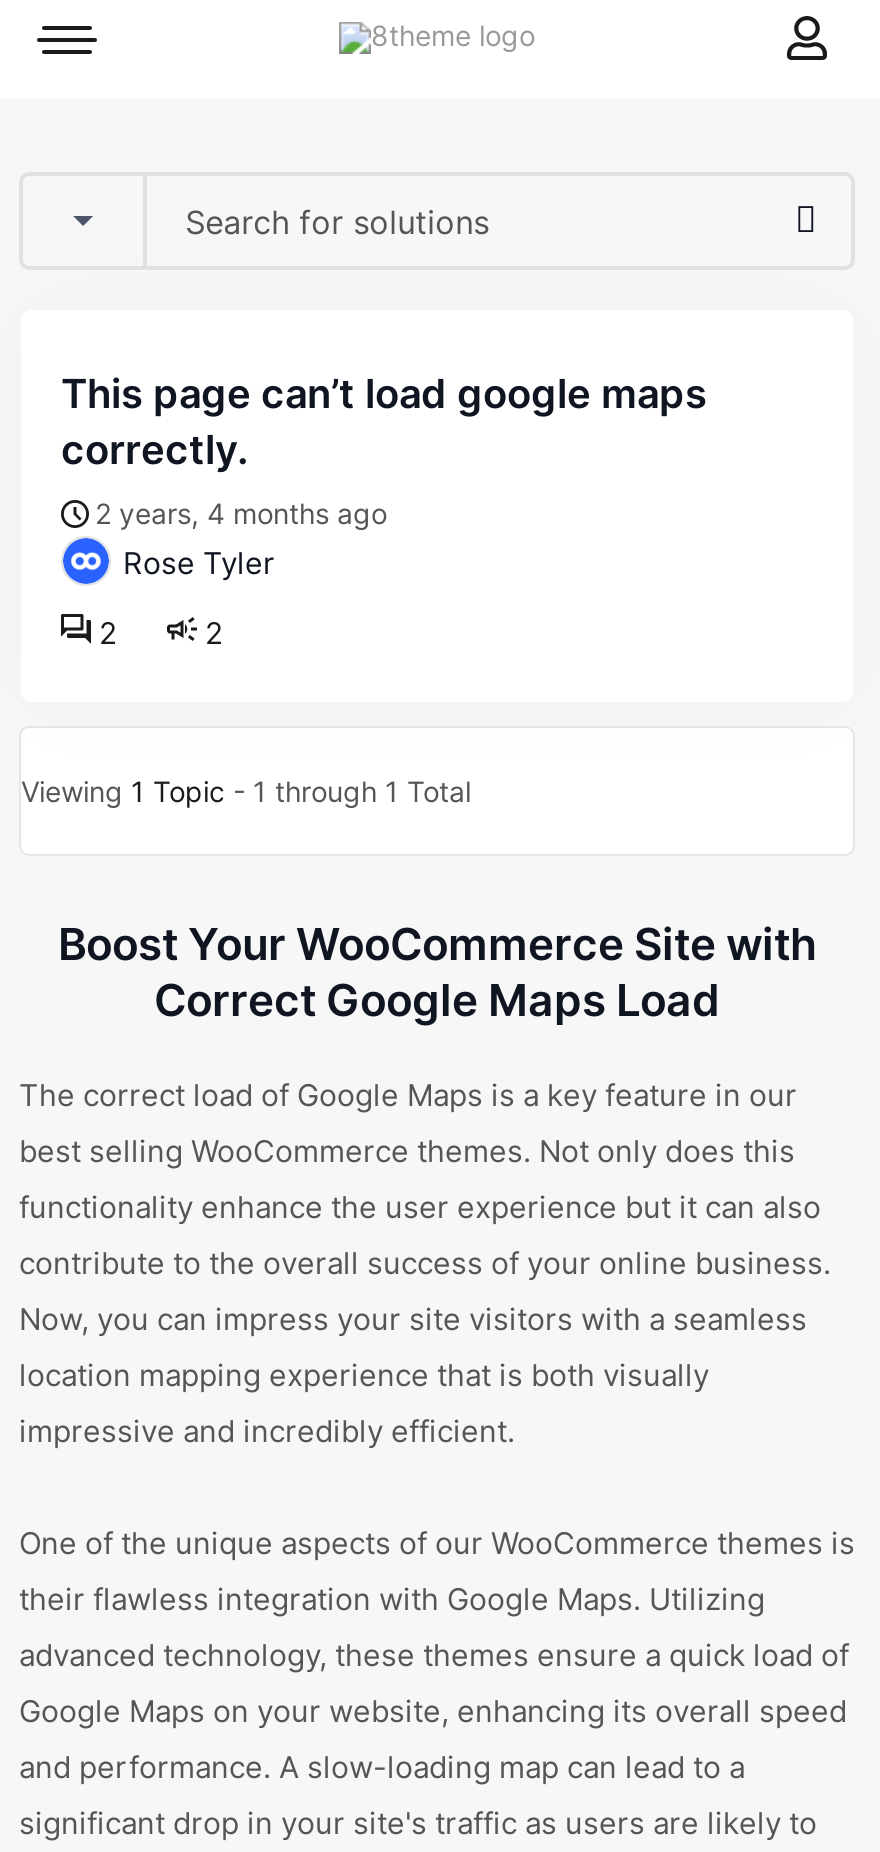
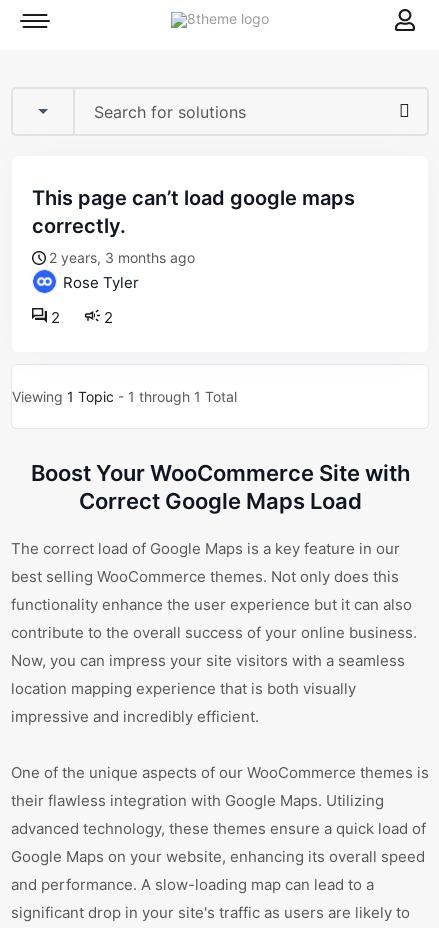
[95,496,387,530] 2 years, 4 months ago -> [49,249,195,266] 2 years, 3 months ago

